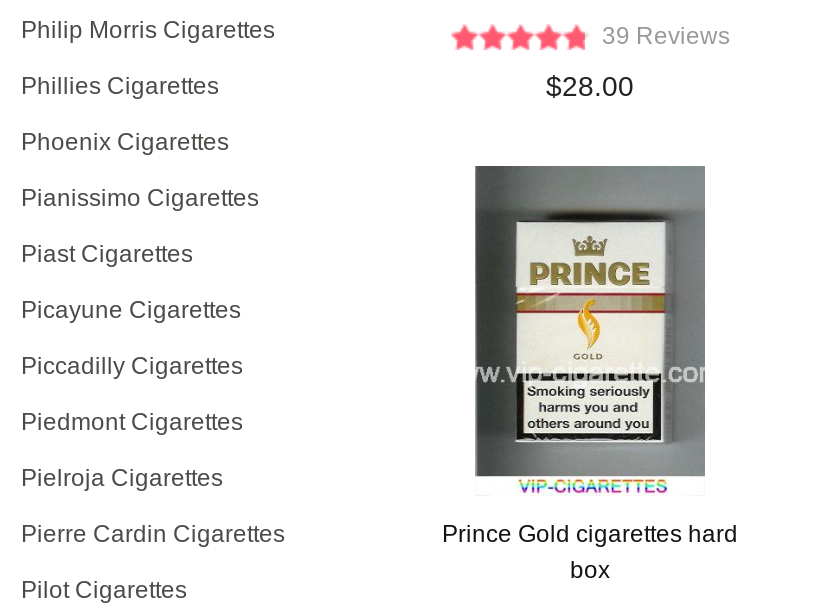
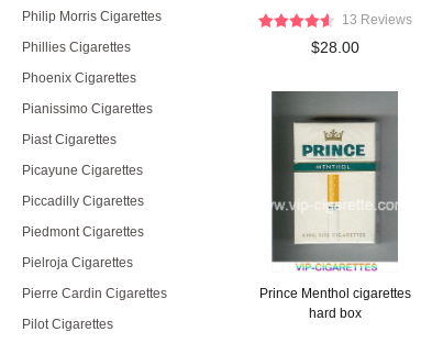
[602,22,730,50] 39 Reviews -> [341,12,412,27] 13 Reviews
[442,262,738,584] [image] | Prince Gold cigarettes hard | box -> [259,144,411,321] [image] | Prince Menthol cigarettes | hard box

